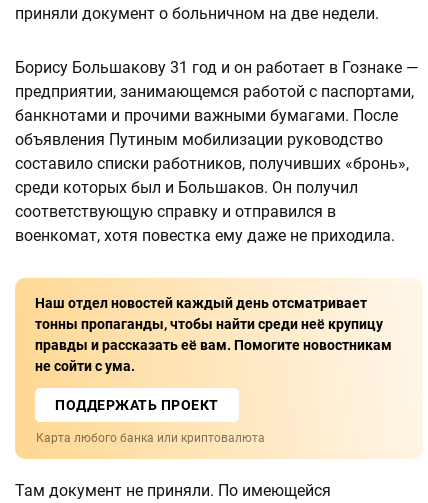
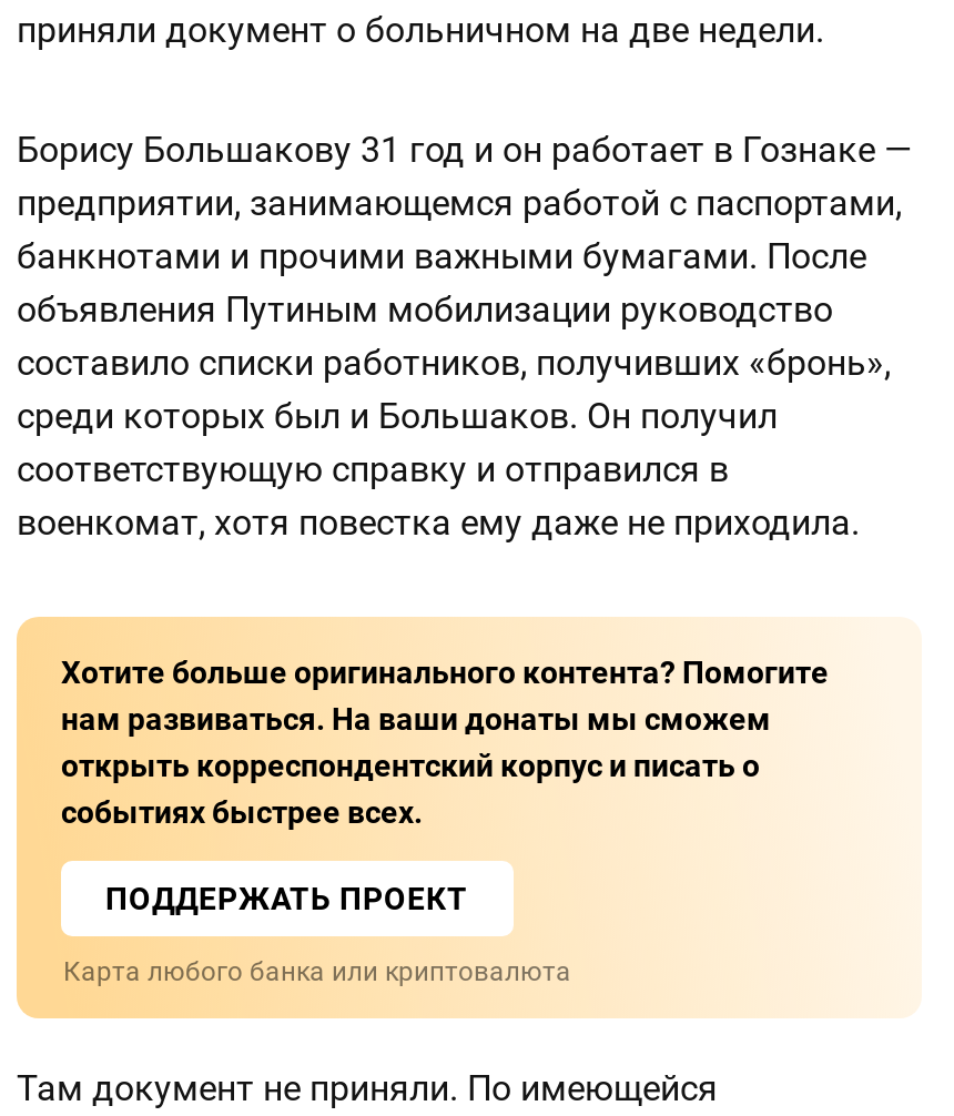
[35,295,392,374] Наш отдел новостей каждый день отсматривает | тонны пропаганды, чтобы найти среди неё крупицу | правды и рассказать её вам. Помогите новостникам | не сойти с ума. -> [61,655,829,830] Хотите больше оригинального контента? Помогите | нам развиваться. На ваши донаты мы сможем | открыть корреспондентский корпус и писать о | событиях быстрее всех.

